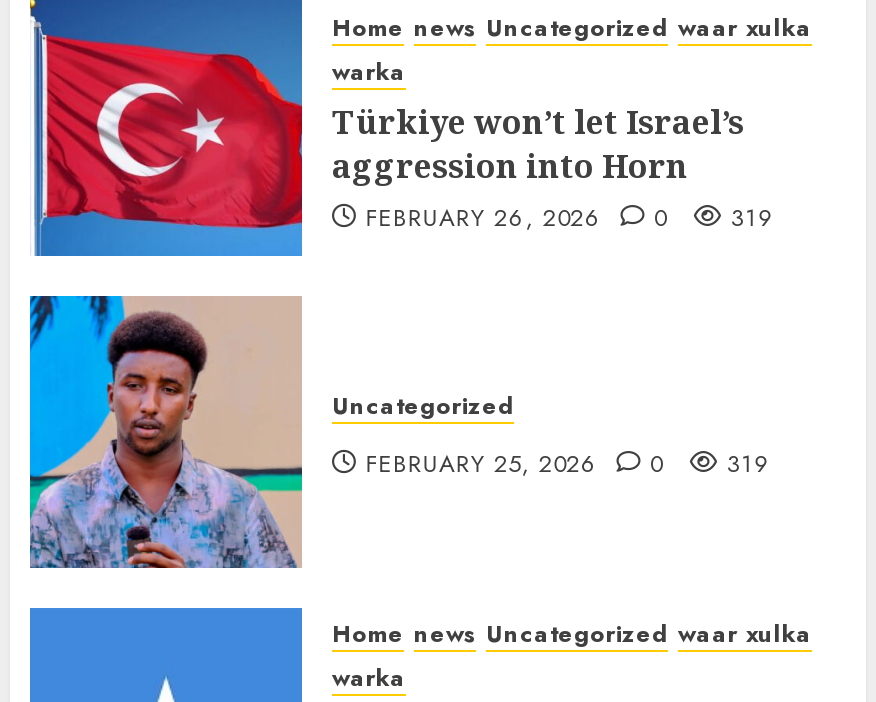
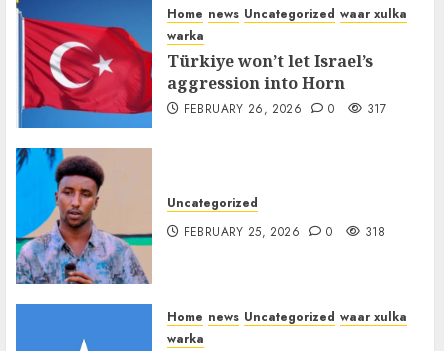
[366,200,775,236] FEBRUARY 26, 2026 0 319 -> [184,100,387,118] FEBRUARY 26, 2026 0 317
[366,446,771,482] FEBRUARY 25, 2026 0 319 -> [184,223,386,241] FEBRUARY 25, 2026 0 318

